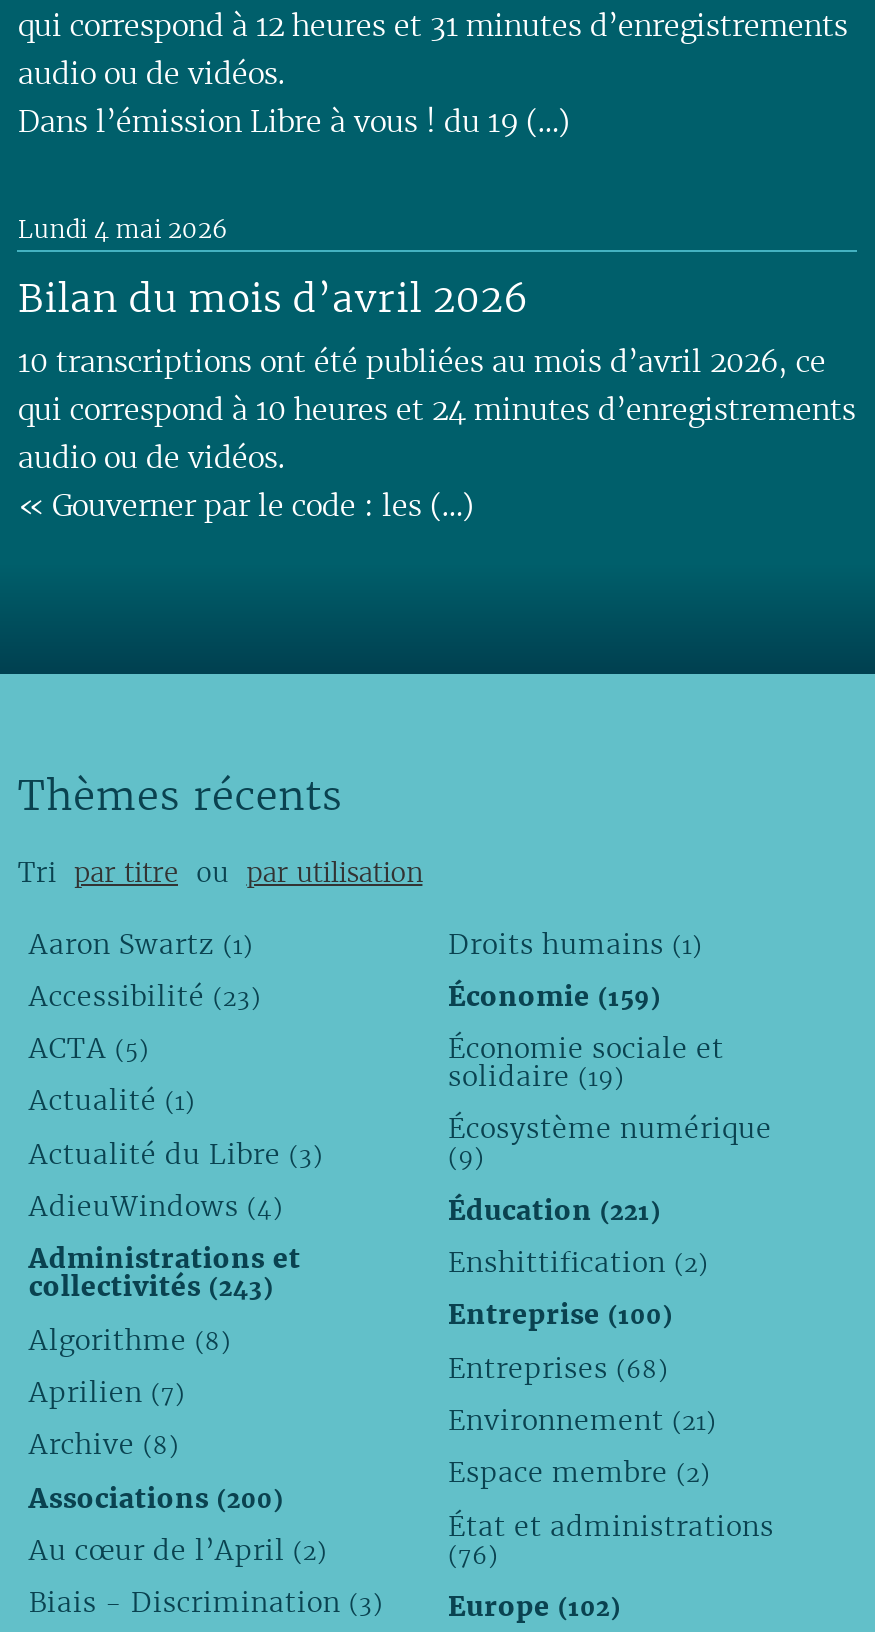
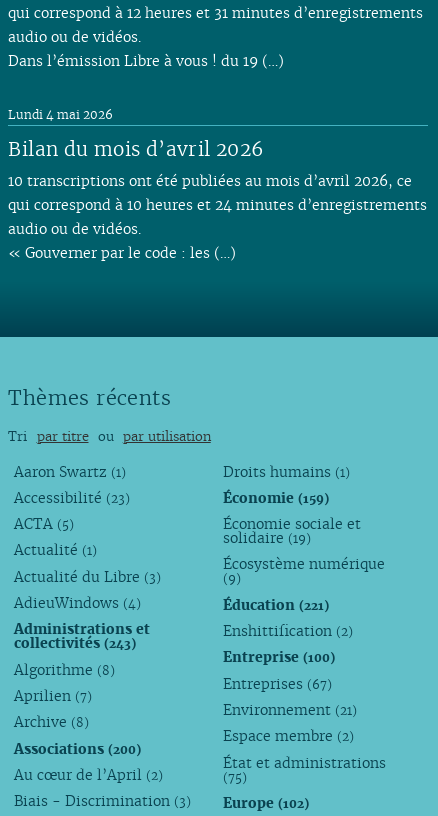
[448,1349,668,1385] Entreprises (68) -> [223,675,332,693] Entreprises (67)
[448,1539,498,1569] (76) -> [223,770,247,785] (75)

